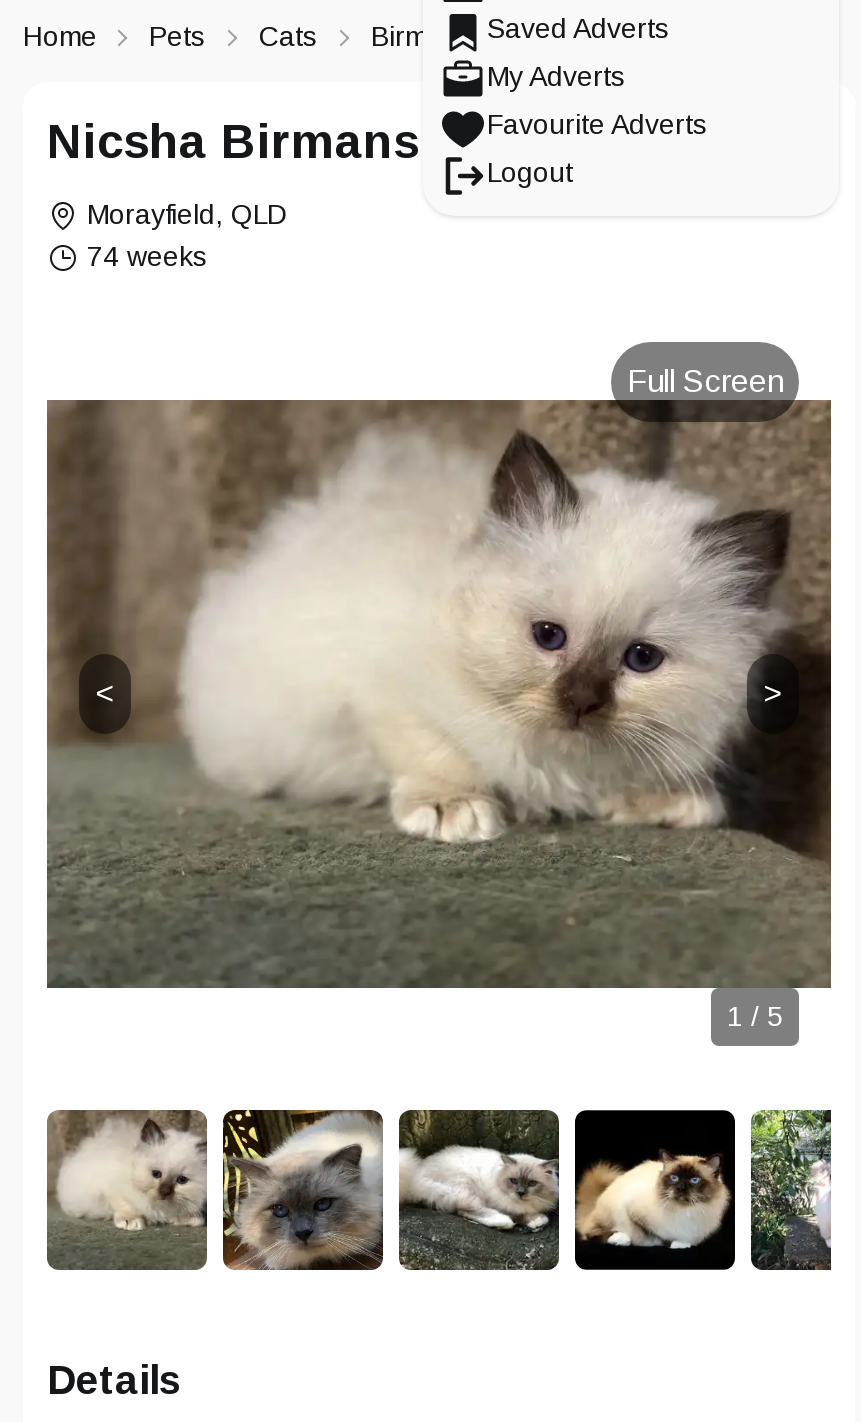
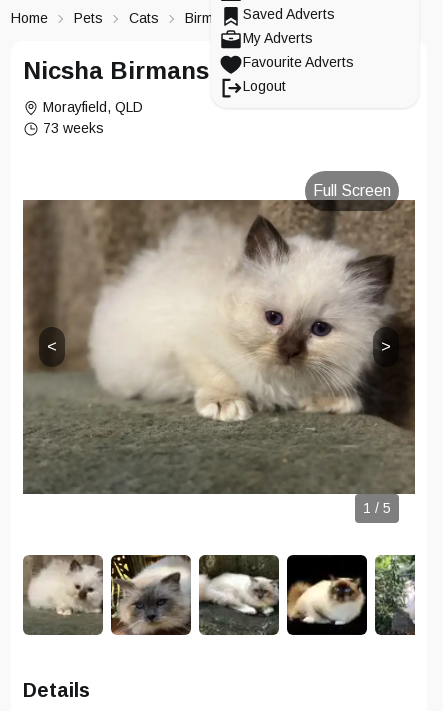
[87,240,209,272] 74 weeks -> [43,120,104,136] 73 weeks

